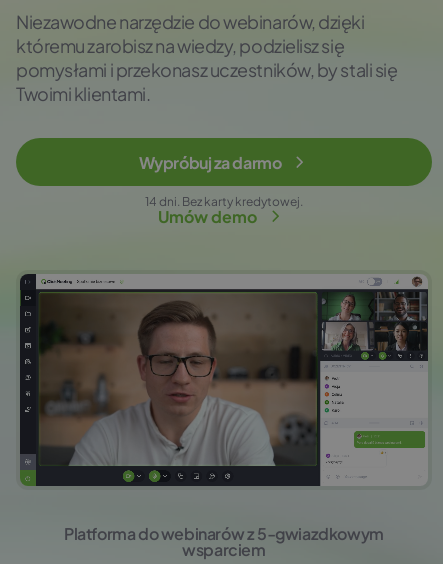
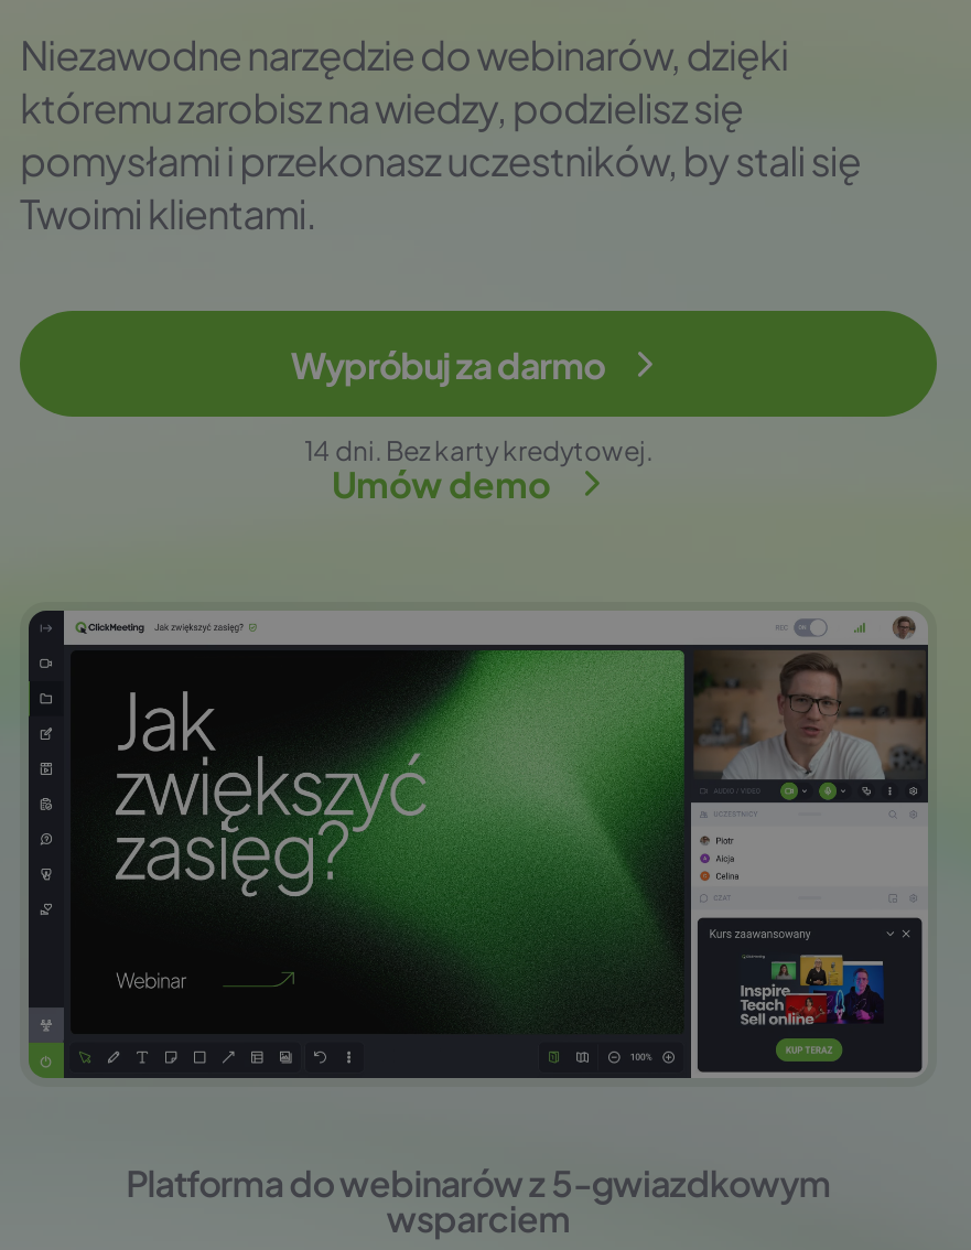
[38,278,428,484] [image] -> [71,619,928,1074] [image]

